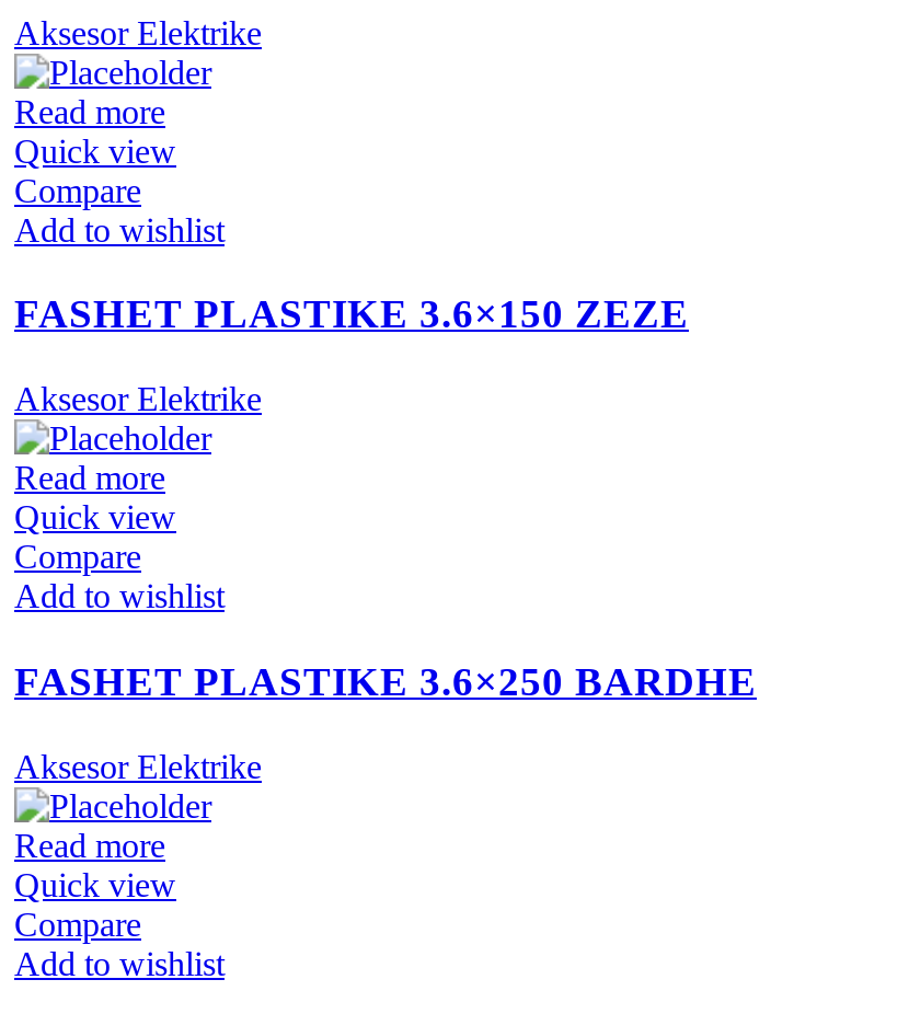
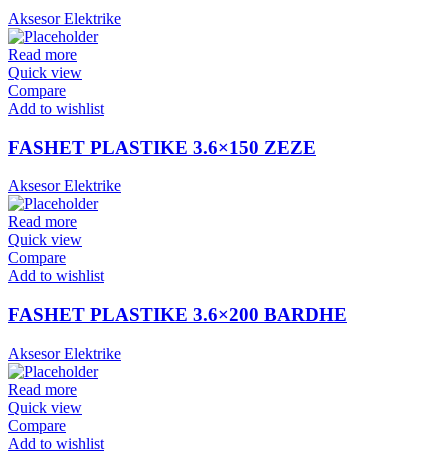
[14,657,757,703] FASHET PLASTIKE 3.6×250 BARDHE -> [8,304,347,325] FASHET PLASTIKE 3.6×200 BARDHE

